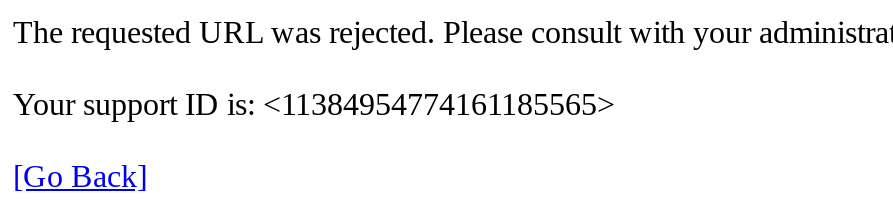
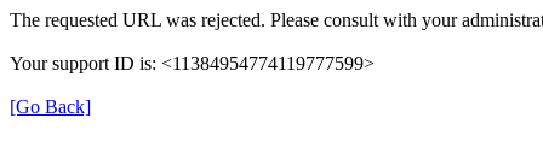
[13,87,615,121] Your support ID is: <11384954774161185565> -> [10,53,375,73] Your support ID is: <11384954774119777599>

